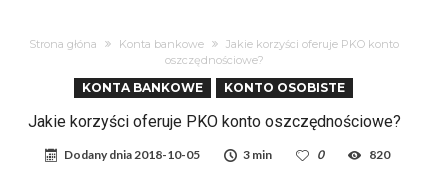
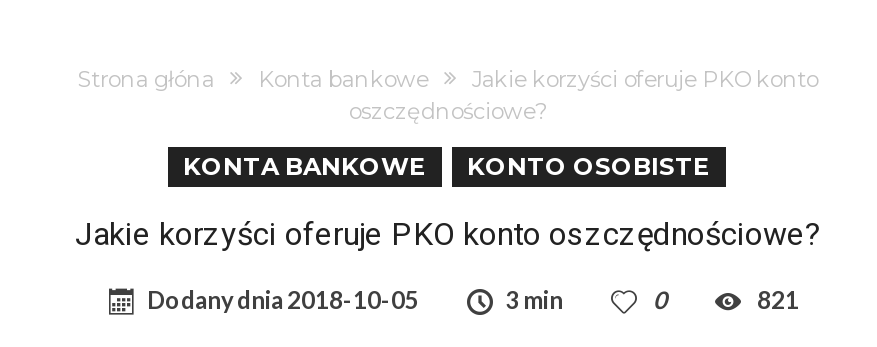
[366,147,389,162] 820 -> [753,285,799,315] 821

